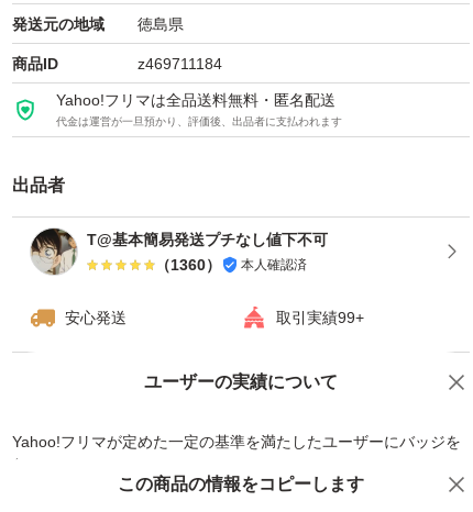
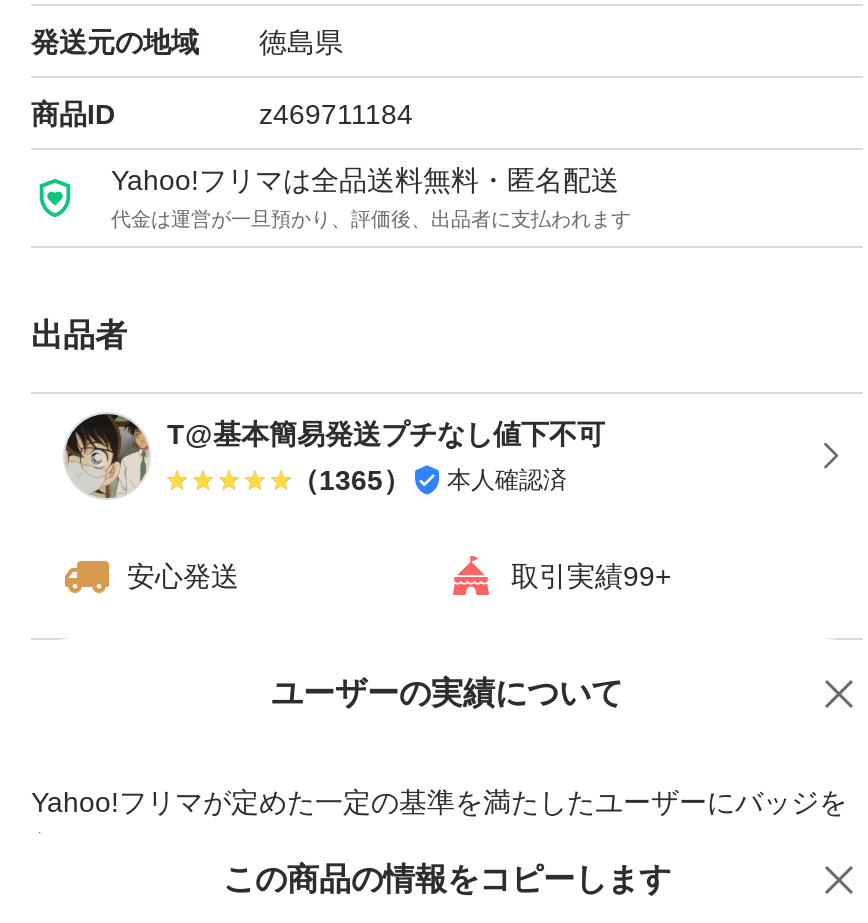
[155,256,307,273] （1360） 本人確認済 -> [291,464,567,496] （1365） 本人確認済

